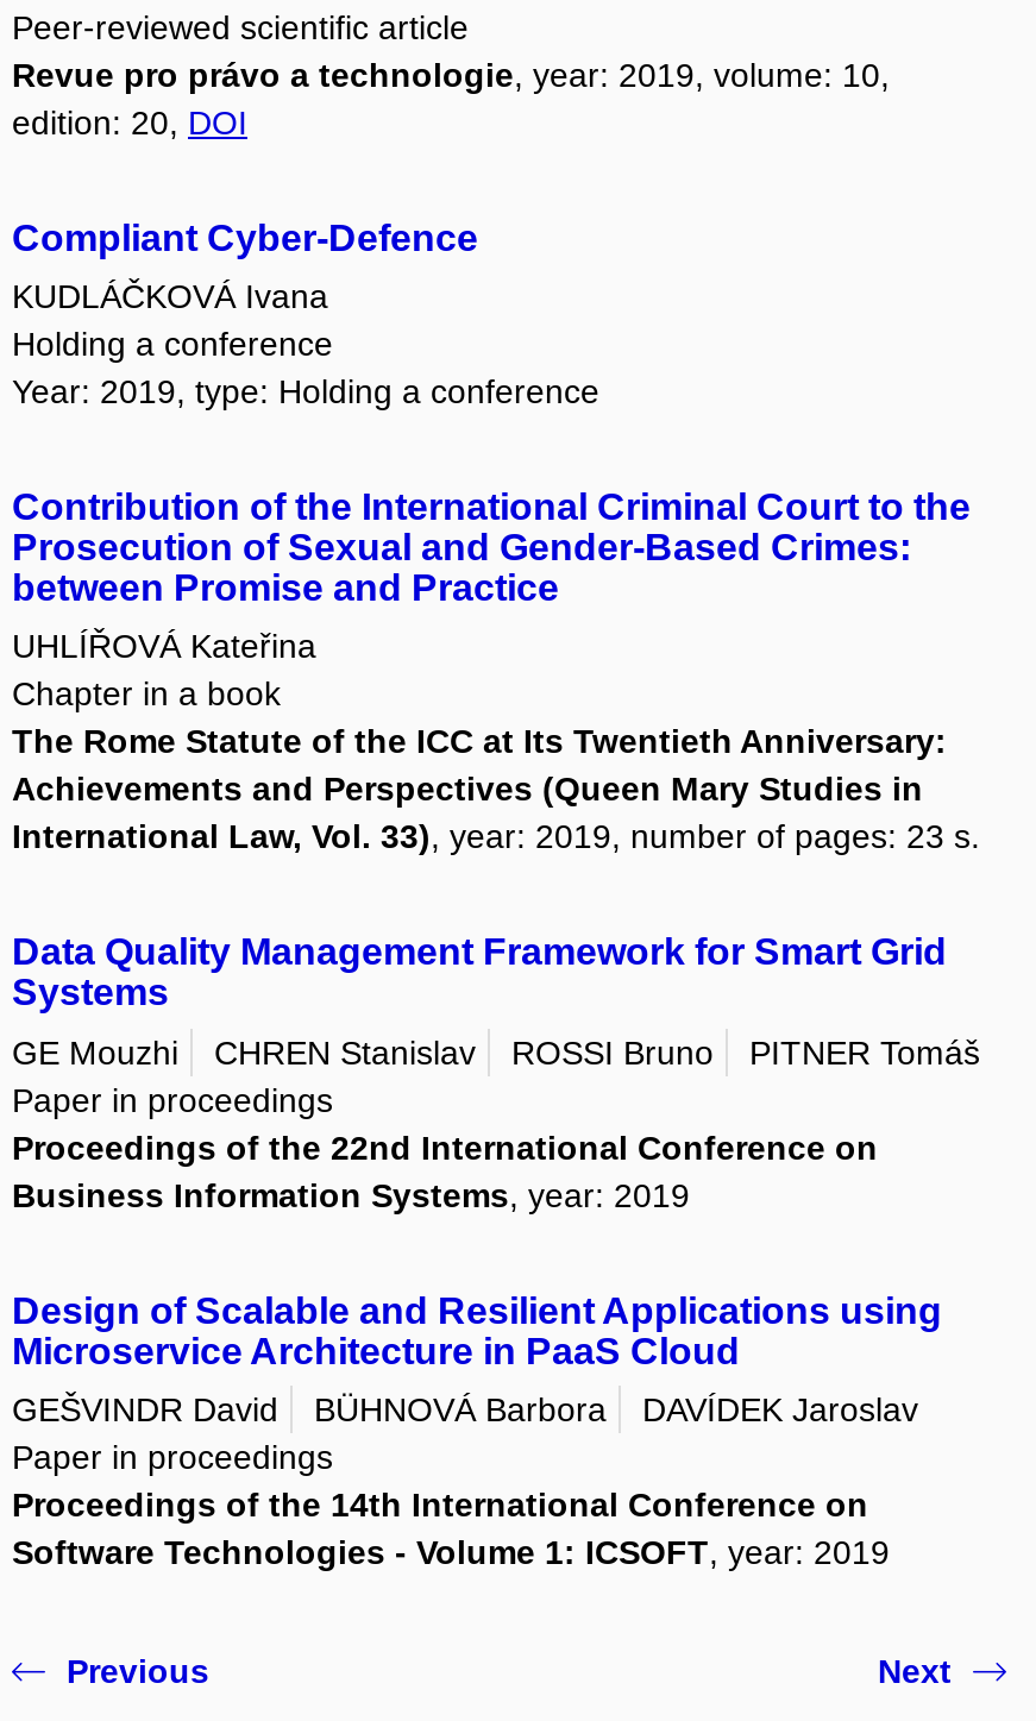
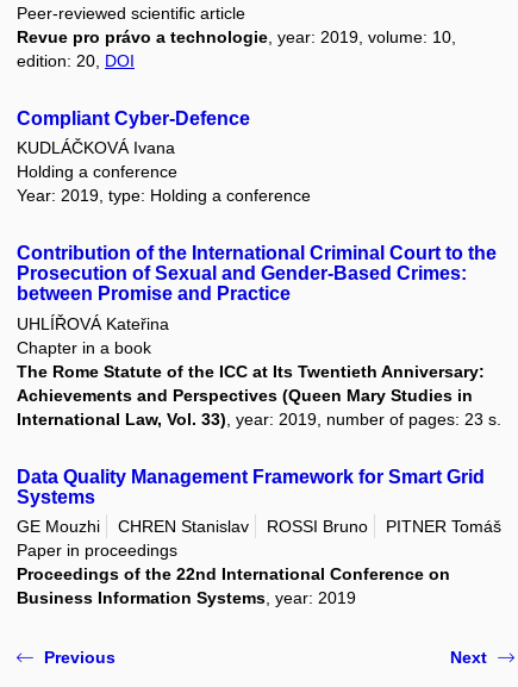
[12,1289,942,1570] Design of Scalable and Resilient Applications using | Microservice Architecture in PaaS Cloud | GEŠVINDR David | BÜHNOVÁ Barbora | DAVÍDEK Jaroslav | Paper in proceedings | Proceedings of the 14th International Conference on | Software Technologies - Volume 1: ICSOFT, year: 2019 -> none

